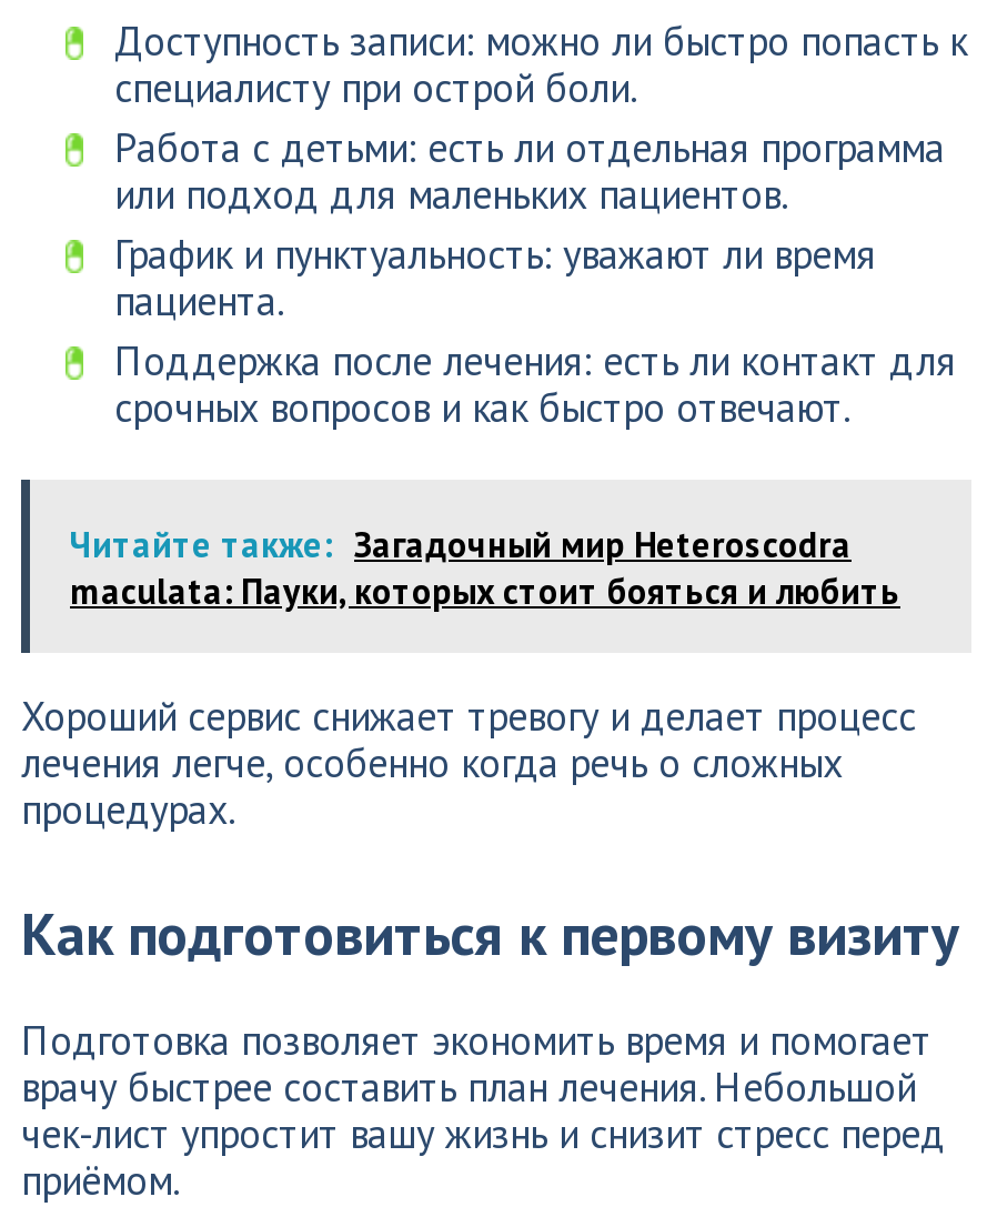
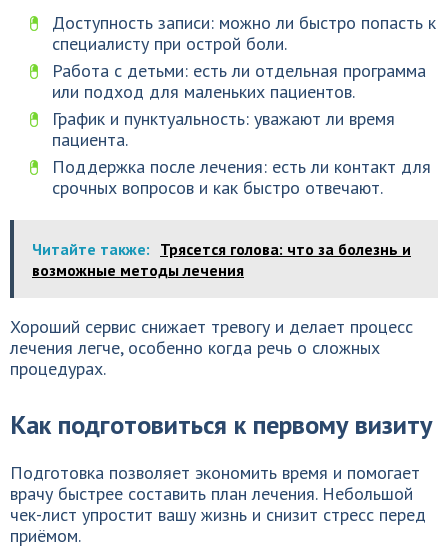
[70,522,900,613] Читайте также: Загадочный мир Heteroscodra | maculata: Пауки, которых стоит бояться и любить -> [32,239,411,280] Читайте также: Трясется голова: что за болезнь и | возможные методы лечения

